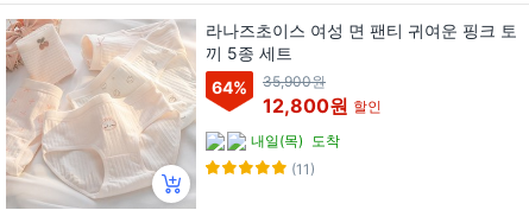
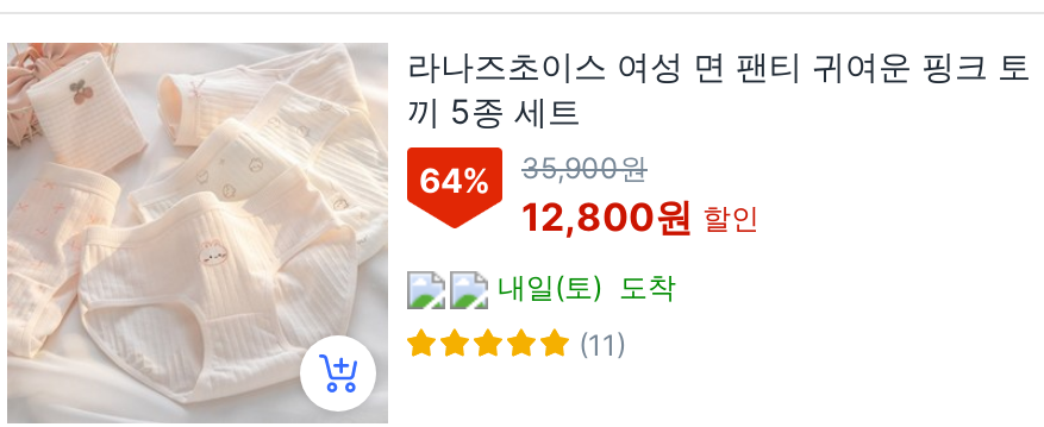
[251,131,340,149] 내일(목) 도착 -> [498,269,676,305] 내일(토) 도착

